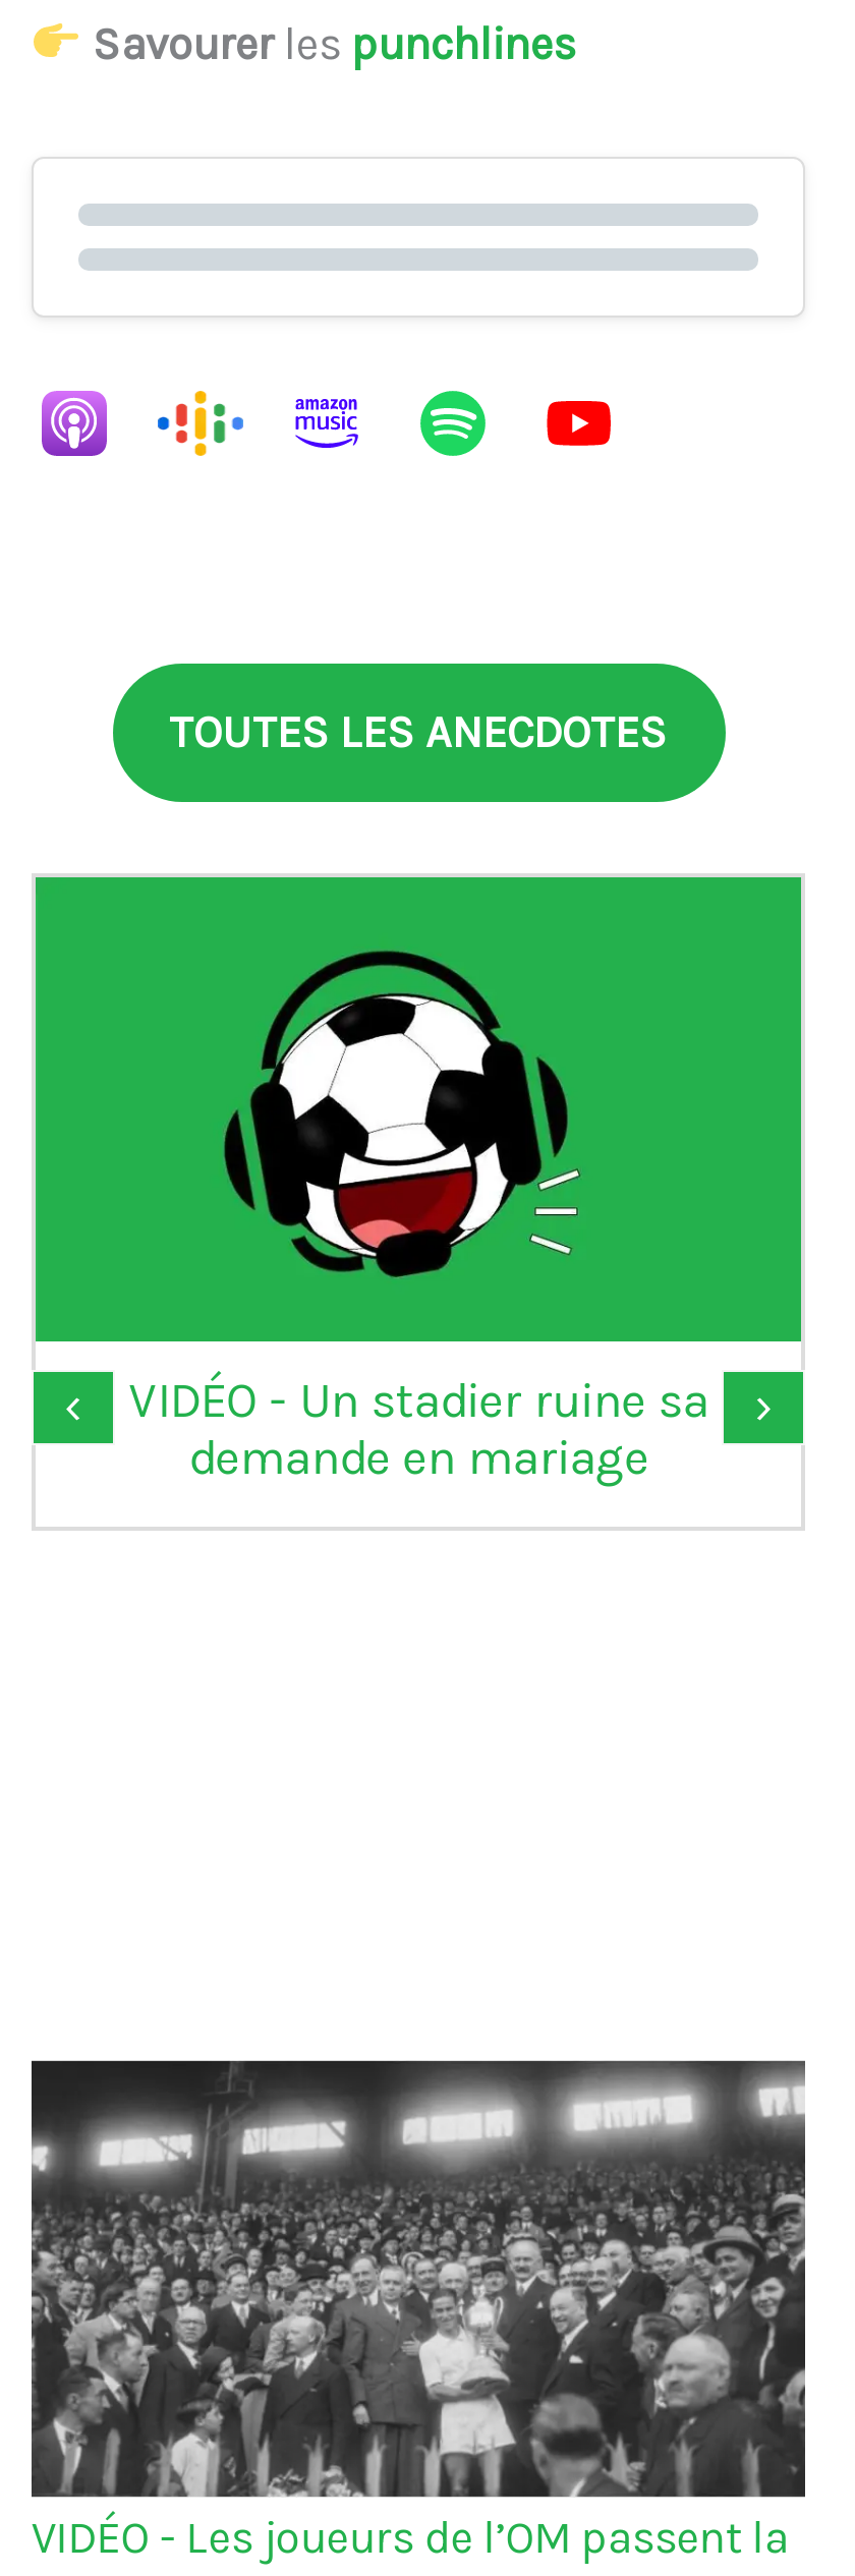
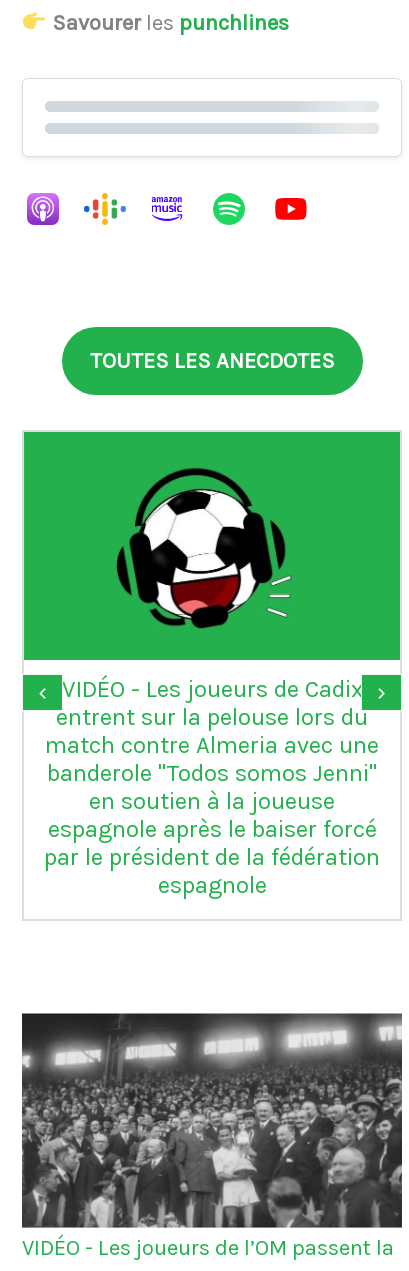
[129,1373,709,1487] VIDÉO - Un stadier ruine sa | demande en mariage -> [44,675,380,899] VIDÉO - Les joueurs de Cadix | entrent sur la pelouse lors du | match contre Almeria avec une | banderole "Todos somos Jenni" | en soutien à la joueuse | espagnole après le baiser forcé | par le président de la fédération | espagnole

